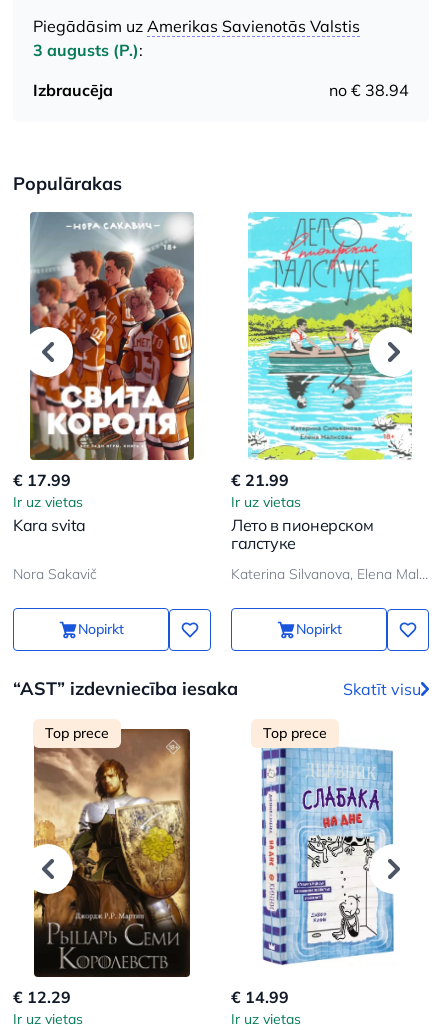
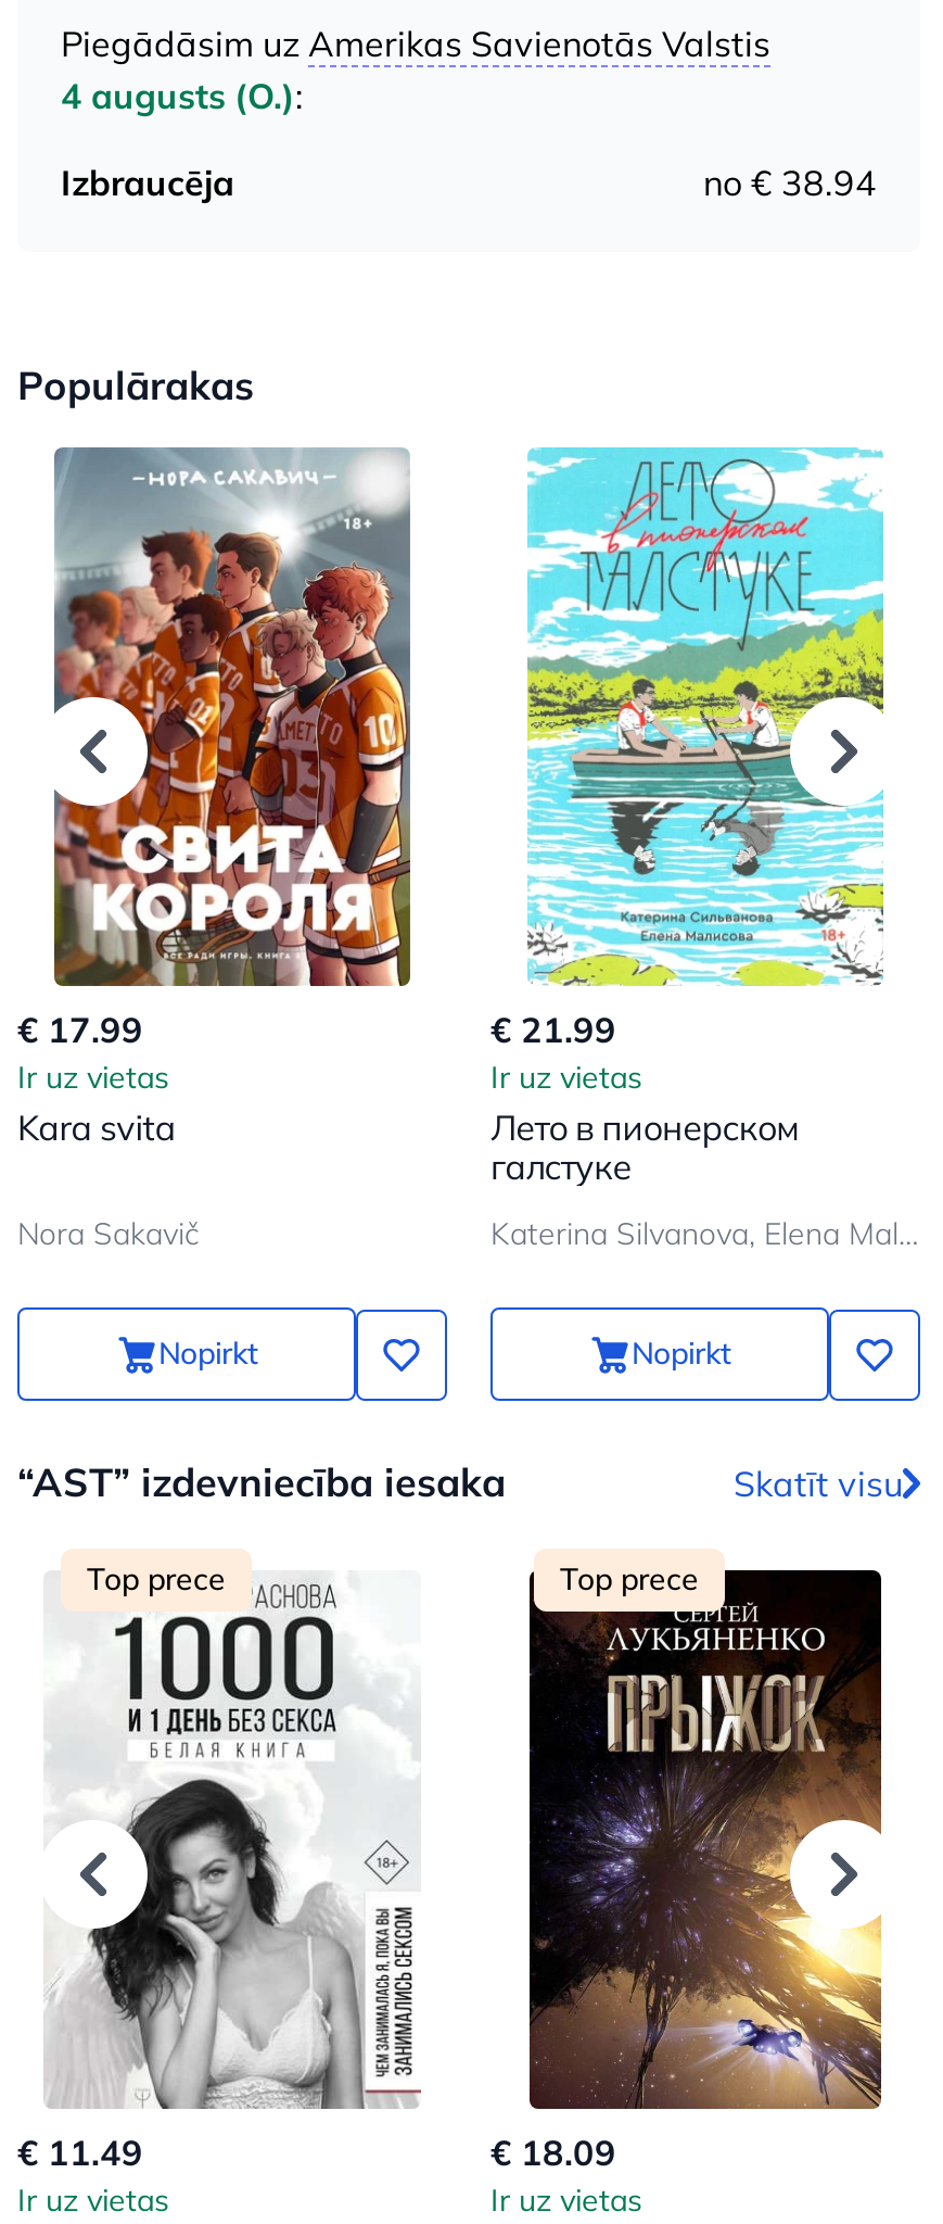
[33,40,143,60] 3 augusts (P.): -> [61,74,304,117] 4 augusts (O.):
[13,728,198,1007] [image] | € 12.29 -> [17,1570,421,2174] [image] | € 11.49
[231,729,411,1007] [image] | € 14.99 -> [490,1568,883,2174] [image] | € 18.09

